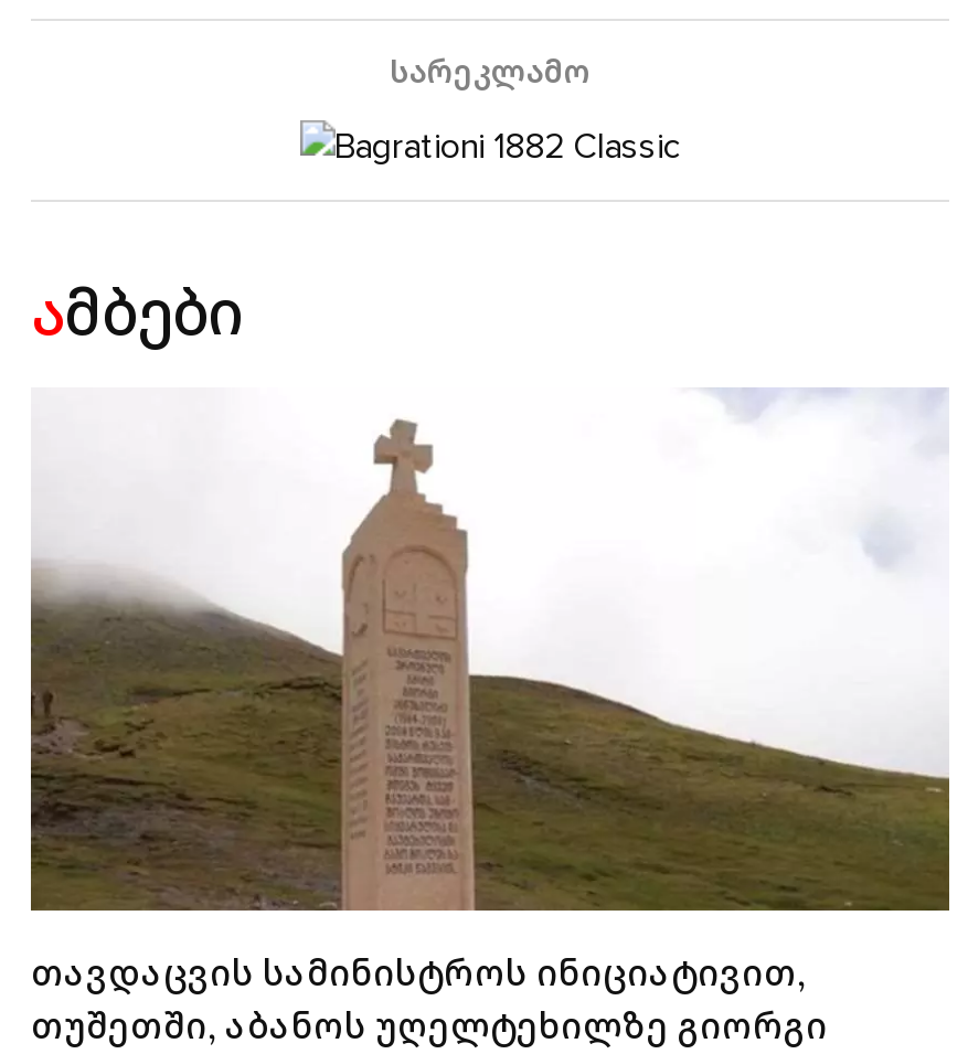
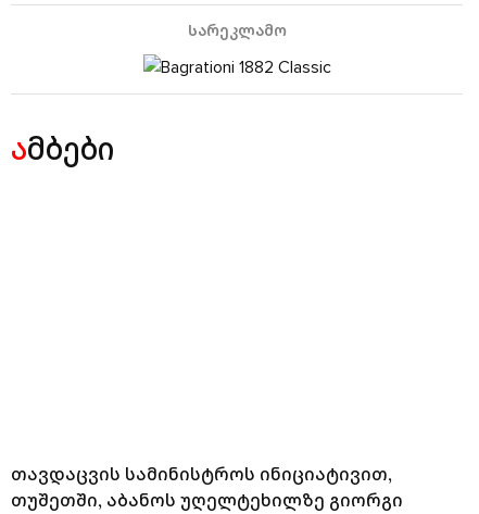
[29,387,951,913] [image] -> none

